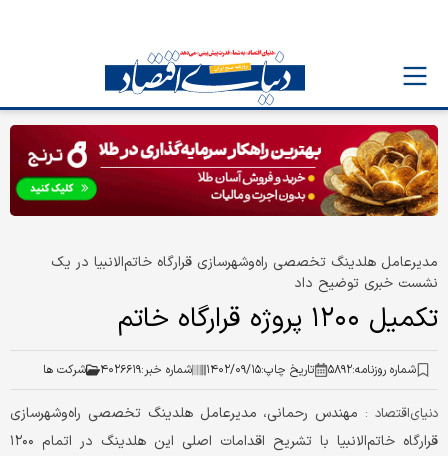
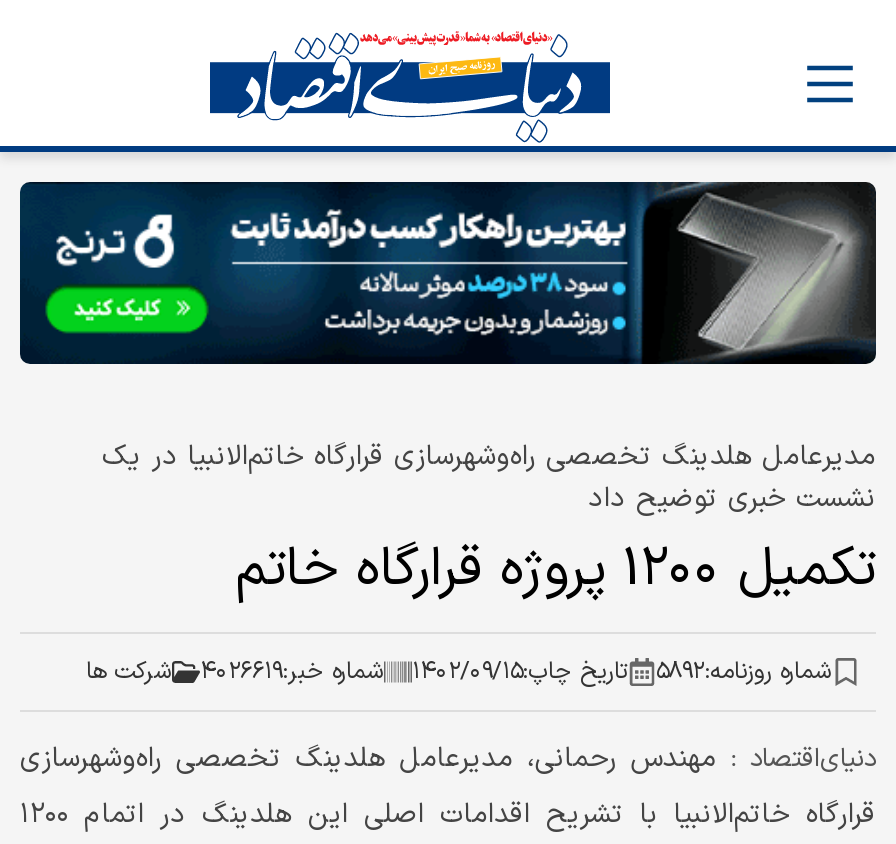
[9,124,439,217] [image] -> [18,180,878,366] [image]

